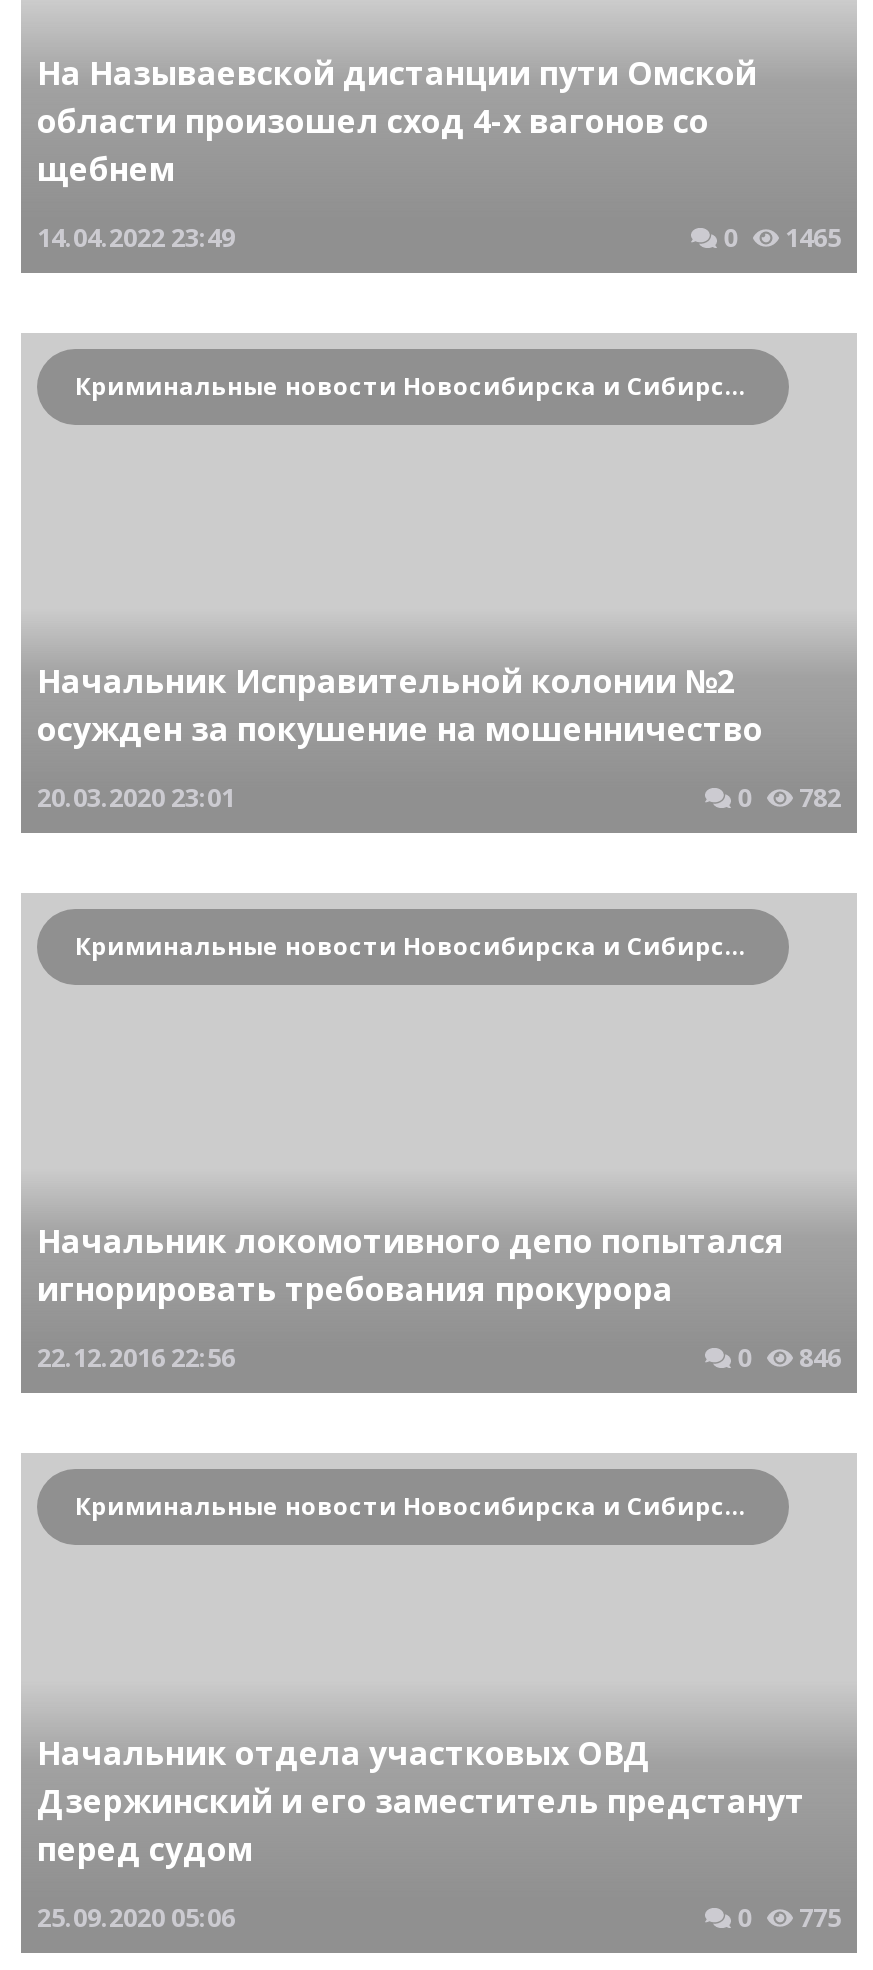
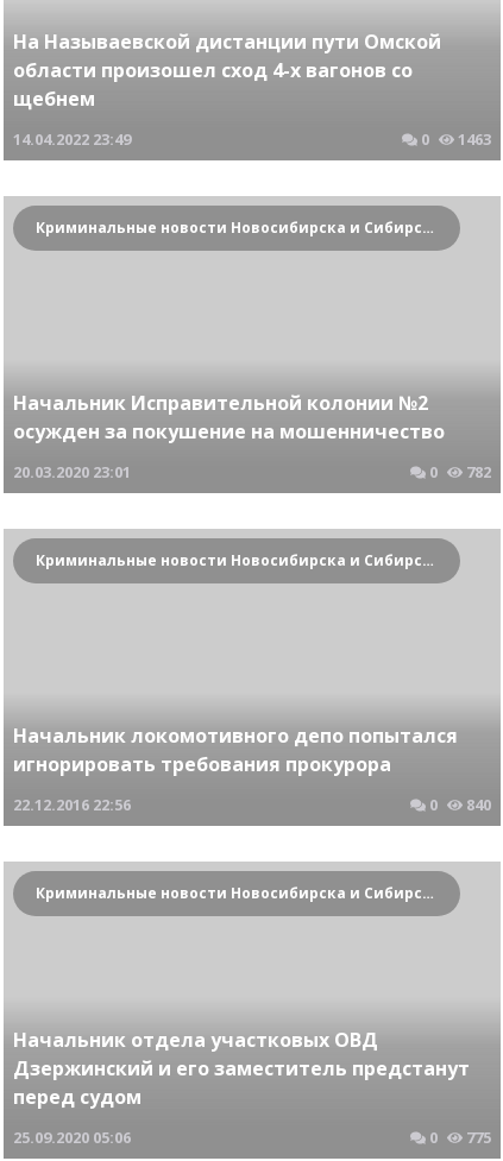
[717,219,841,255] 0 1465 -> [418,128,491,150] 0 1463
[731,1339,841,1375] 0 846 -> [426,794,491,815] 0 840

